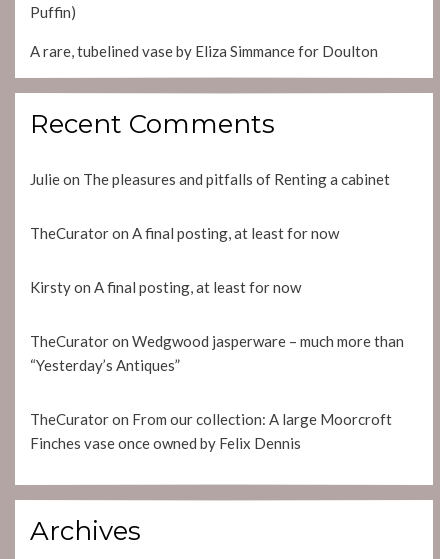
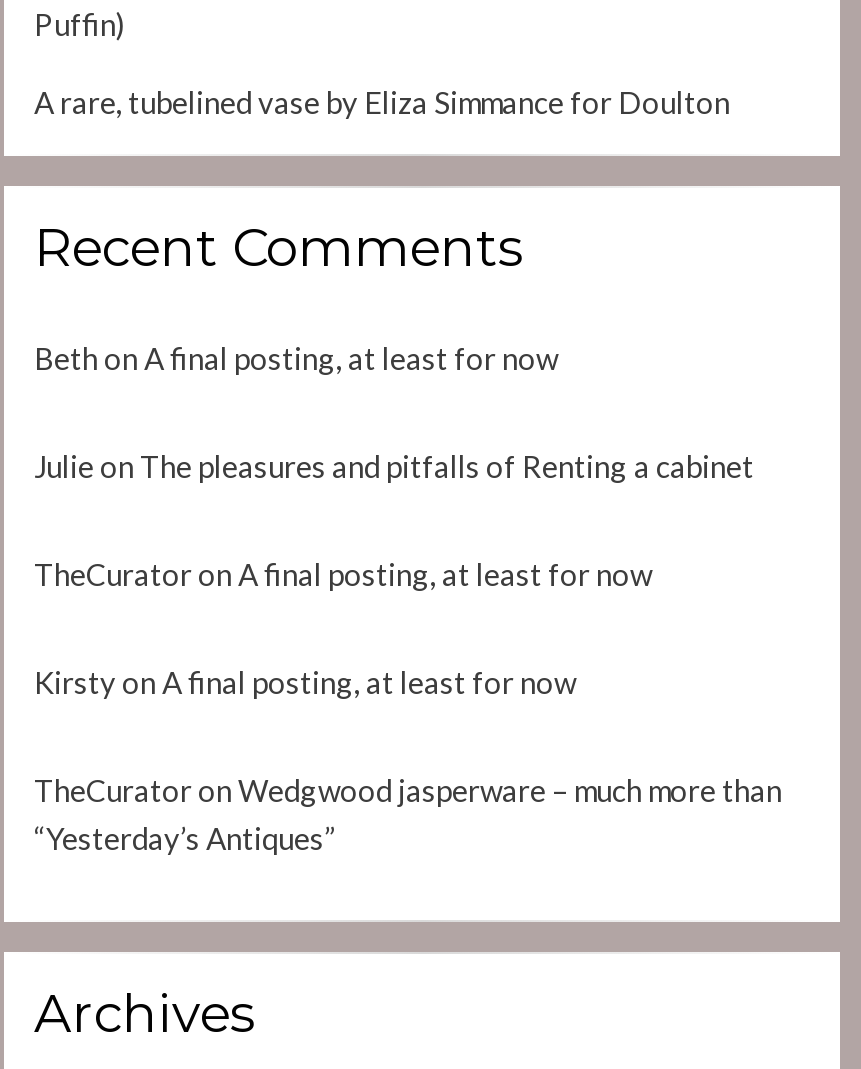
none -> [34,340,558,376] Beth on A final posting, at least for now
moved [30,170,404,374] -> [34,448,782,856]: Julie on The pleasures and pitfalls of Renting a cabinet | TheCurator on A final posting, at least for now | Kirsty on A final posting, at least for now | TheCurator on Wedgwood jasperware – much more than | “Yesterday’s Antiques”
[30,410,392,452] TheCurator on From our collection: A large Moorcroft | Finches vase once owned by Felix Dennis -> none

